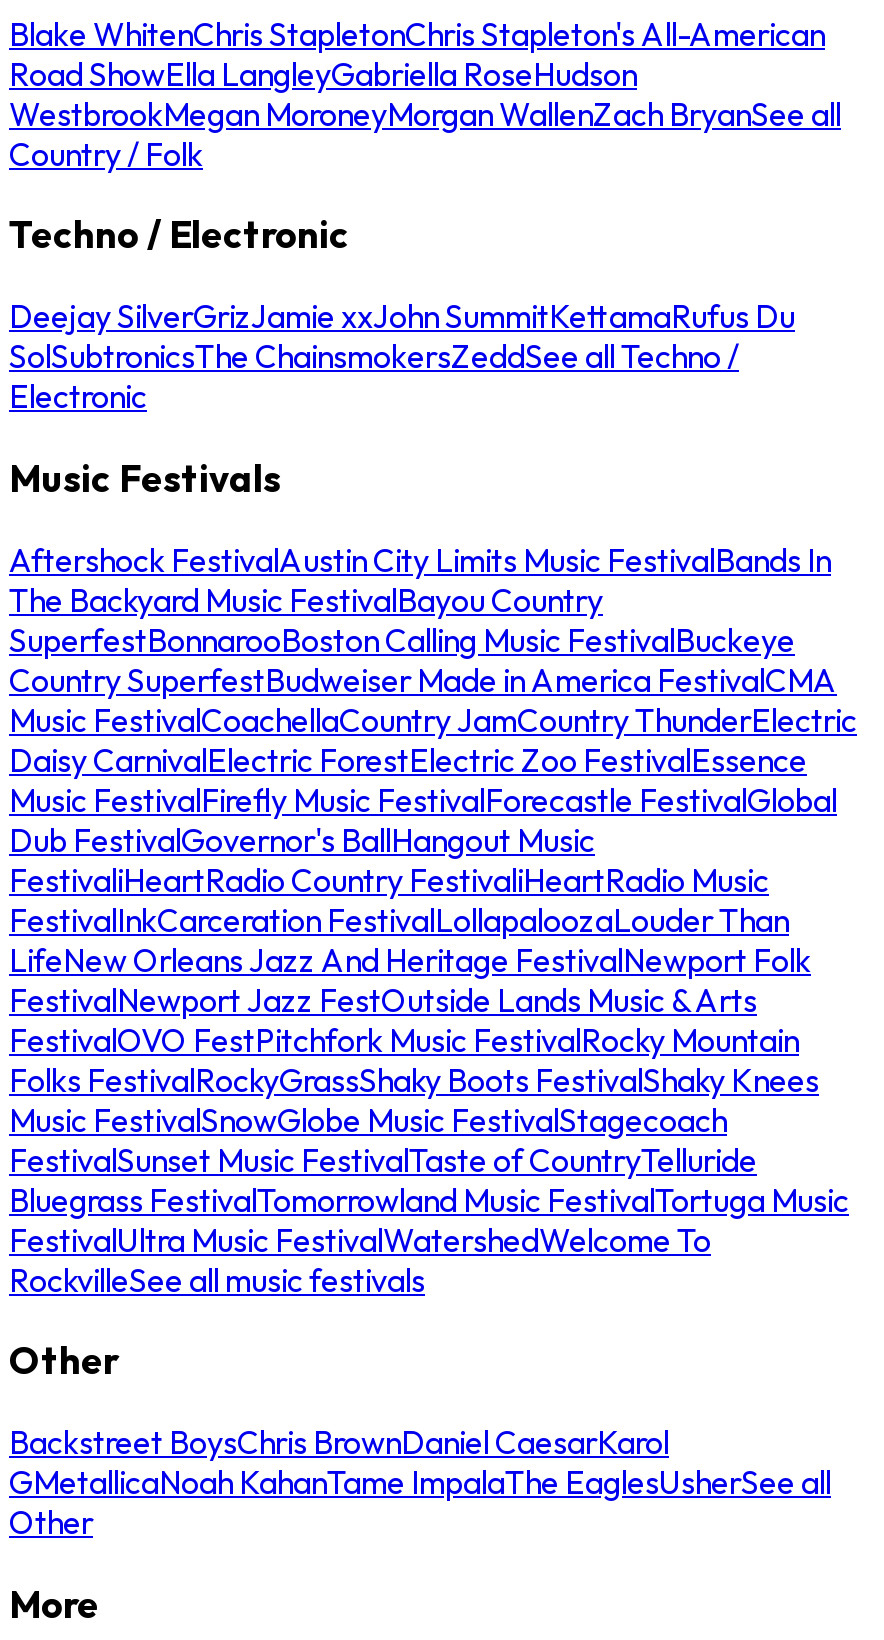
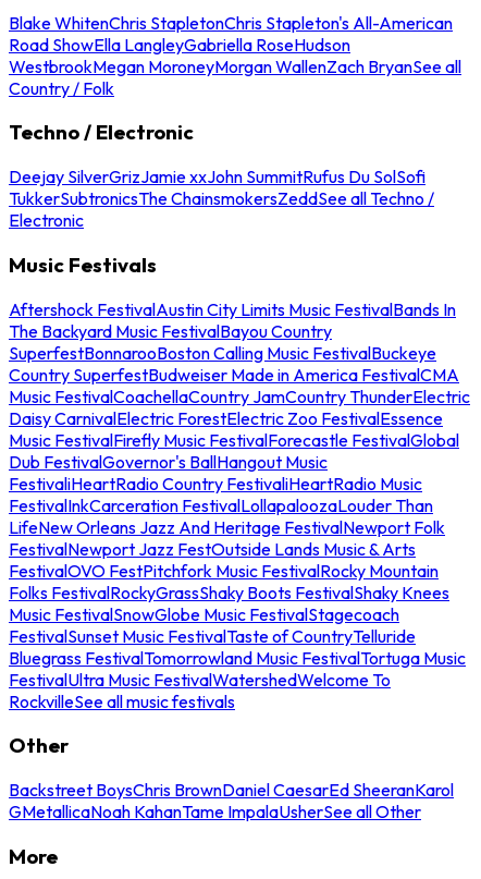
[9,296,795,376] Deejay SilverGrizJamie xxJohn SummitKettamaRufus Du | SolSubtronicsThe ChainsmokersZeddSee all Techno / -> [9,166,434,209] Deejay SilverGrizJamie xxJohn SummitRufus Du SolSofi | TukkerSubtronicsThe ChainsmokersZeddSee all Techno /
[9,1422,831,1542] Backstreet BoysChris BrownDaniel CaesarKarol | GMetallicaNoah KahanTame ImpalaThe EaglesUsherSee all | Other -> [9,779,454,822] Backstreet BoysChris BrownDaniel CaesarEd SheeranKarol | GMetallicaNoah KahanTame ImpalaUsherSee all Other

